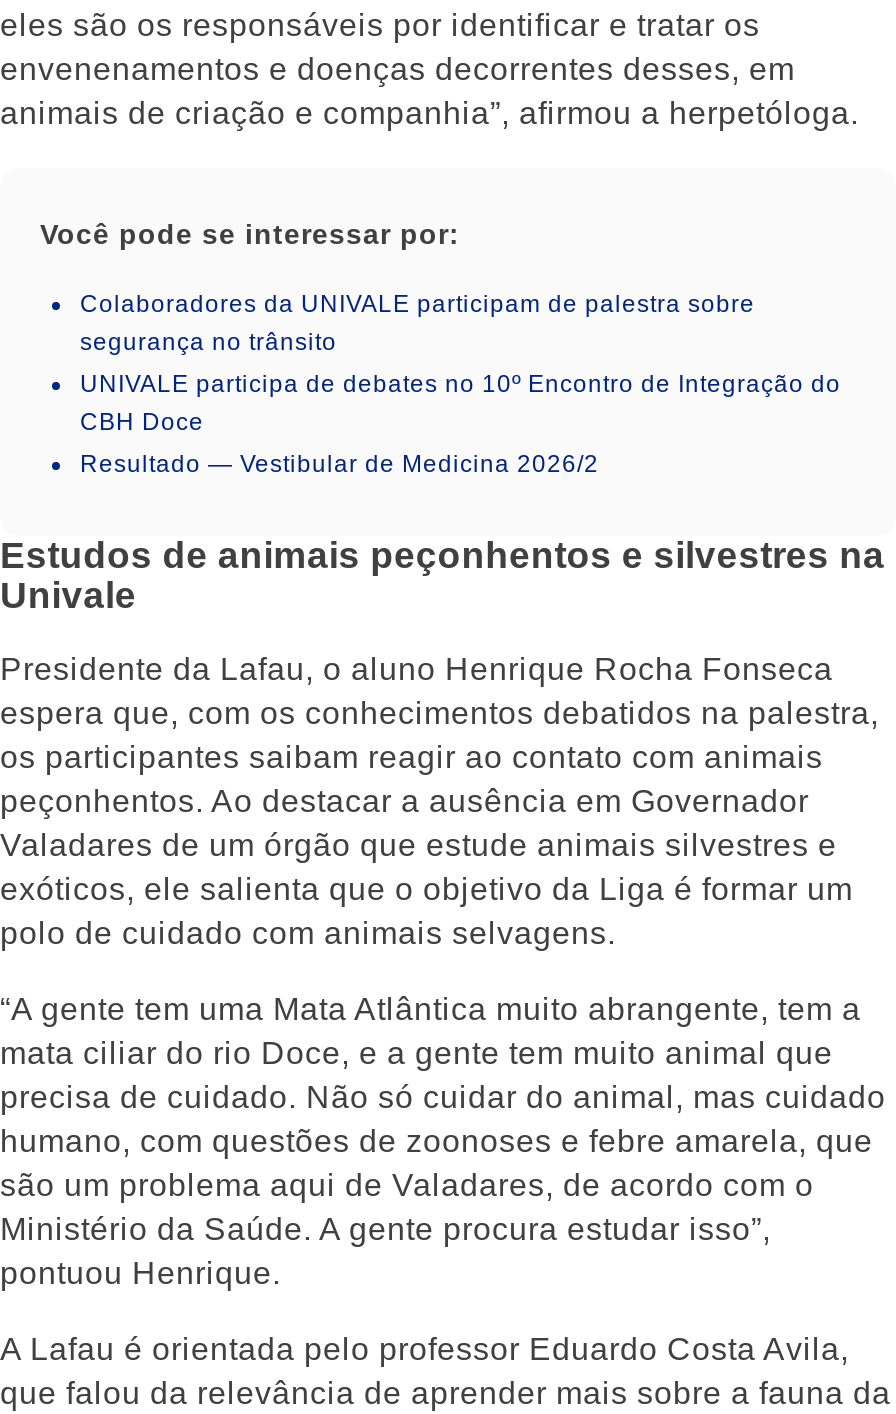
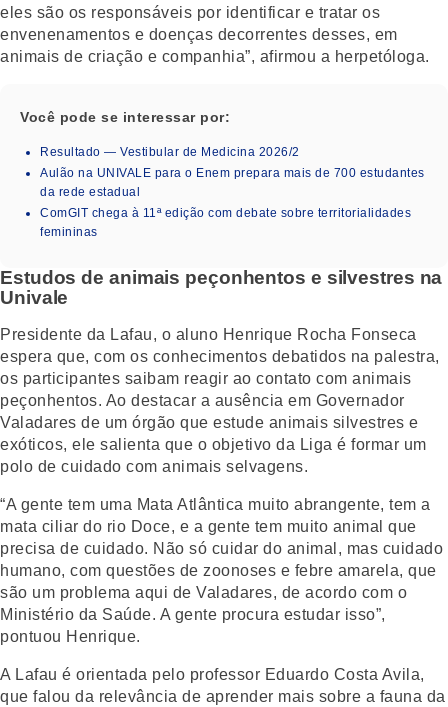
[80,289,841,435] Colaboradores da UNIVALE participam de palestra sobre | segurança no trânsito | UNIVALE participa de debates no 10º Encontro de Integração do | CBH Doce -> none
moved [80,449,599,477] -> [40,144,299,158]: Resultado — Vestibular de Medicina 2026/2
none -> [40,165,424,238] Aulão na UNIVALE para o Enem prepara mais de 700 estudantes | da rede estadual | ComGIT chega à 11ª edição com debate sobre territorialidades | femininas

